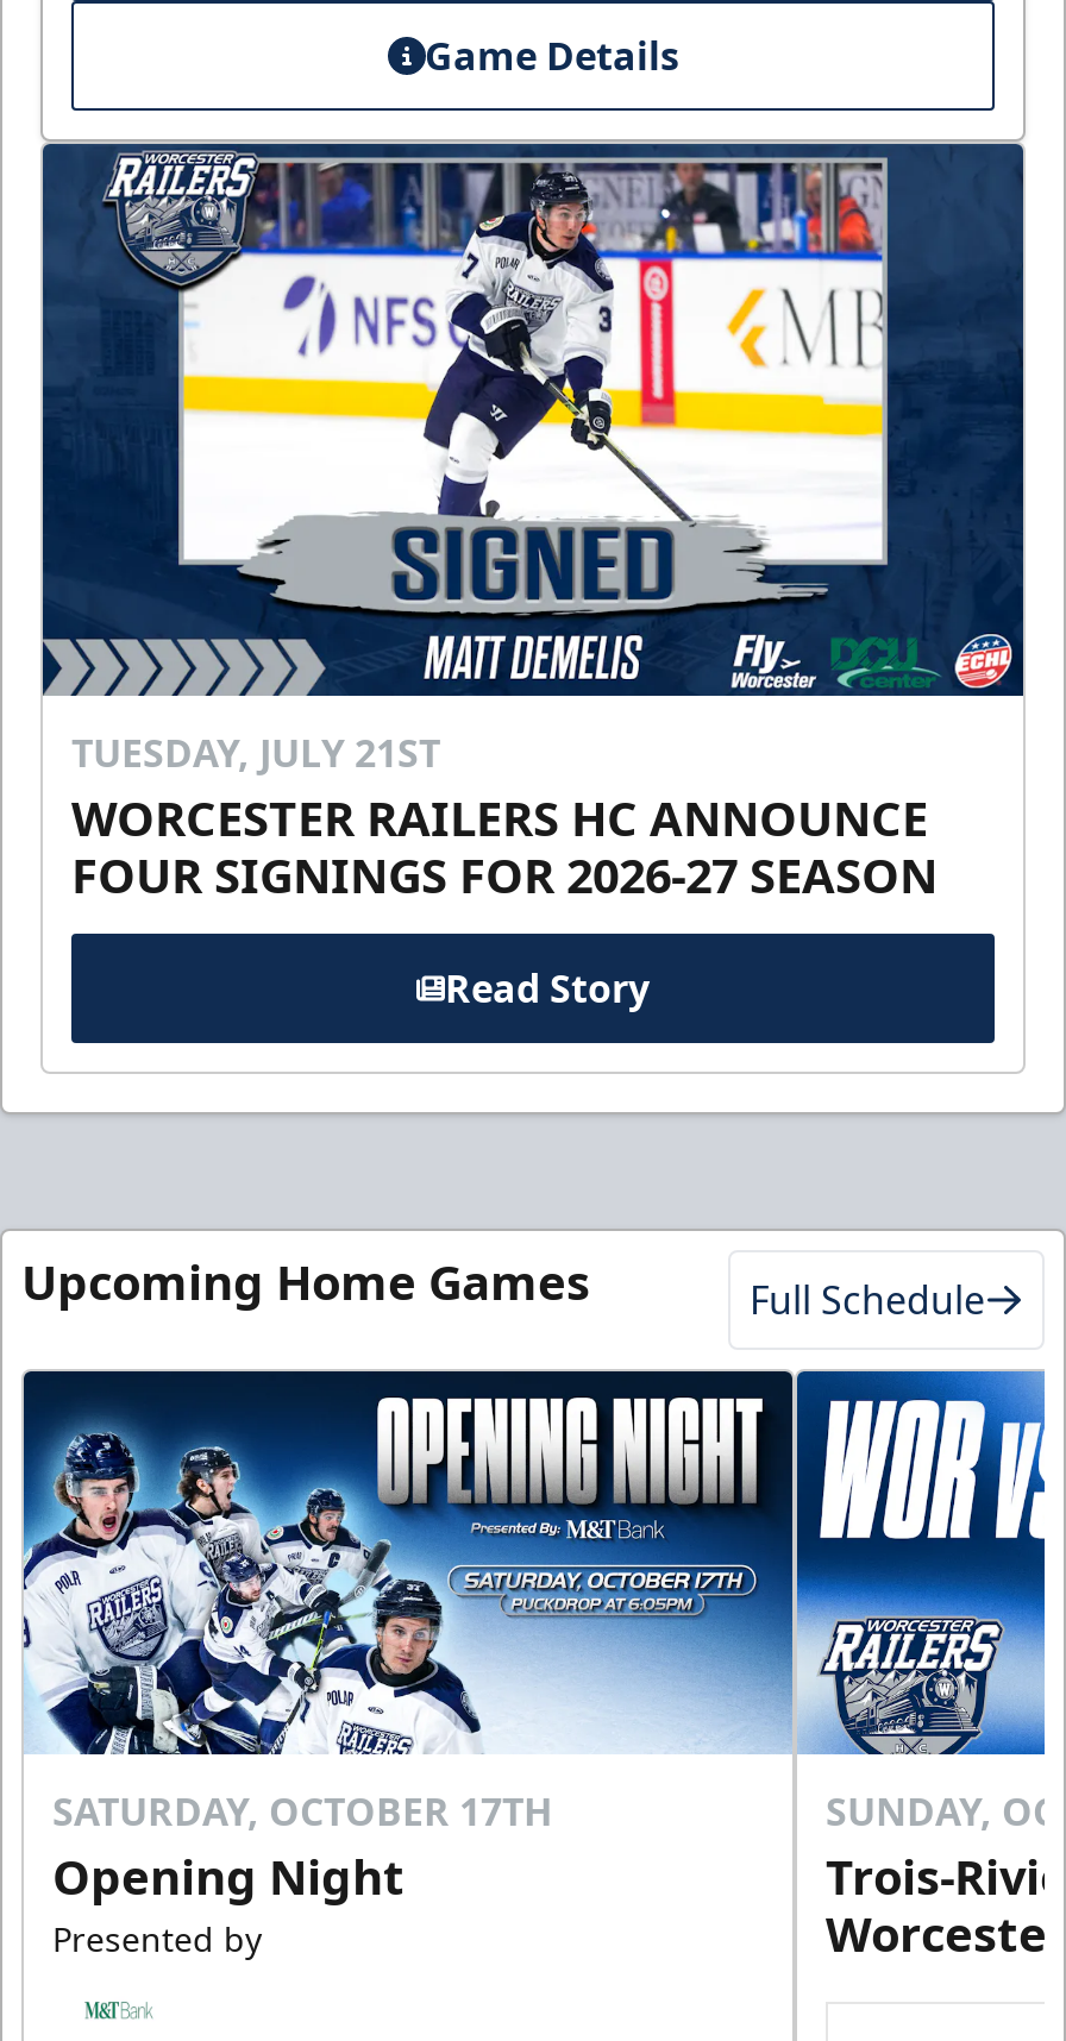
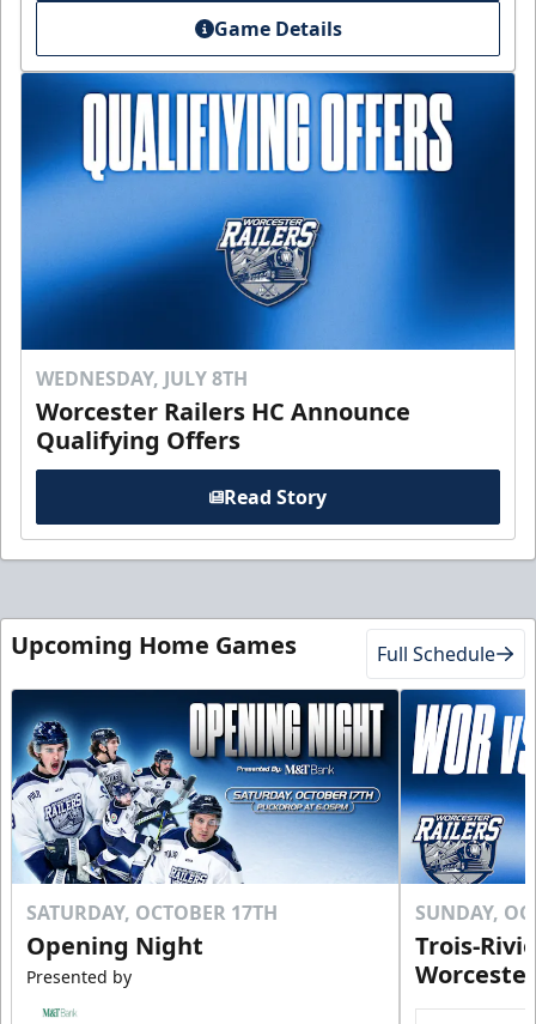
[40,143,1026,907] [image] | TUESDAY, JULY 21ST | WORCESTER RAILERS HC ANNOUNCE | FOUR SIGNINGS FOR 2026-27 SEASON -> [20,72,516,457] [image] | WEDNESDAY, JULY 8TH | Worcester Railers HC Announce | Qualifying Offers

